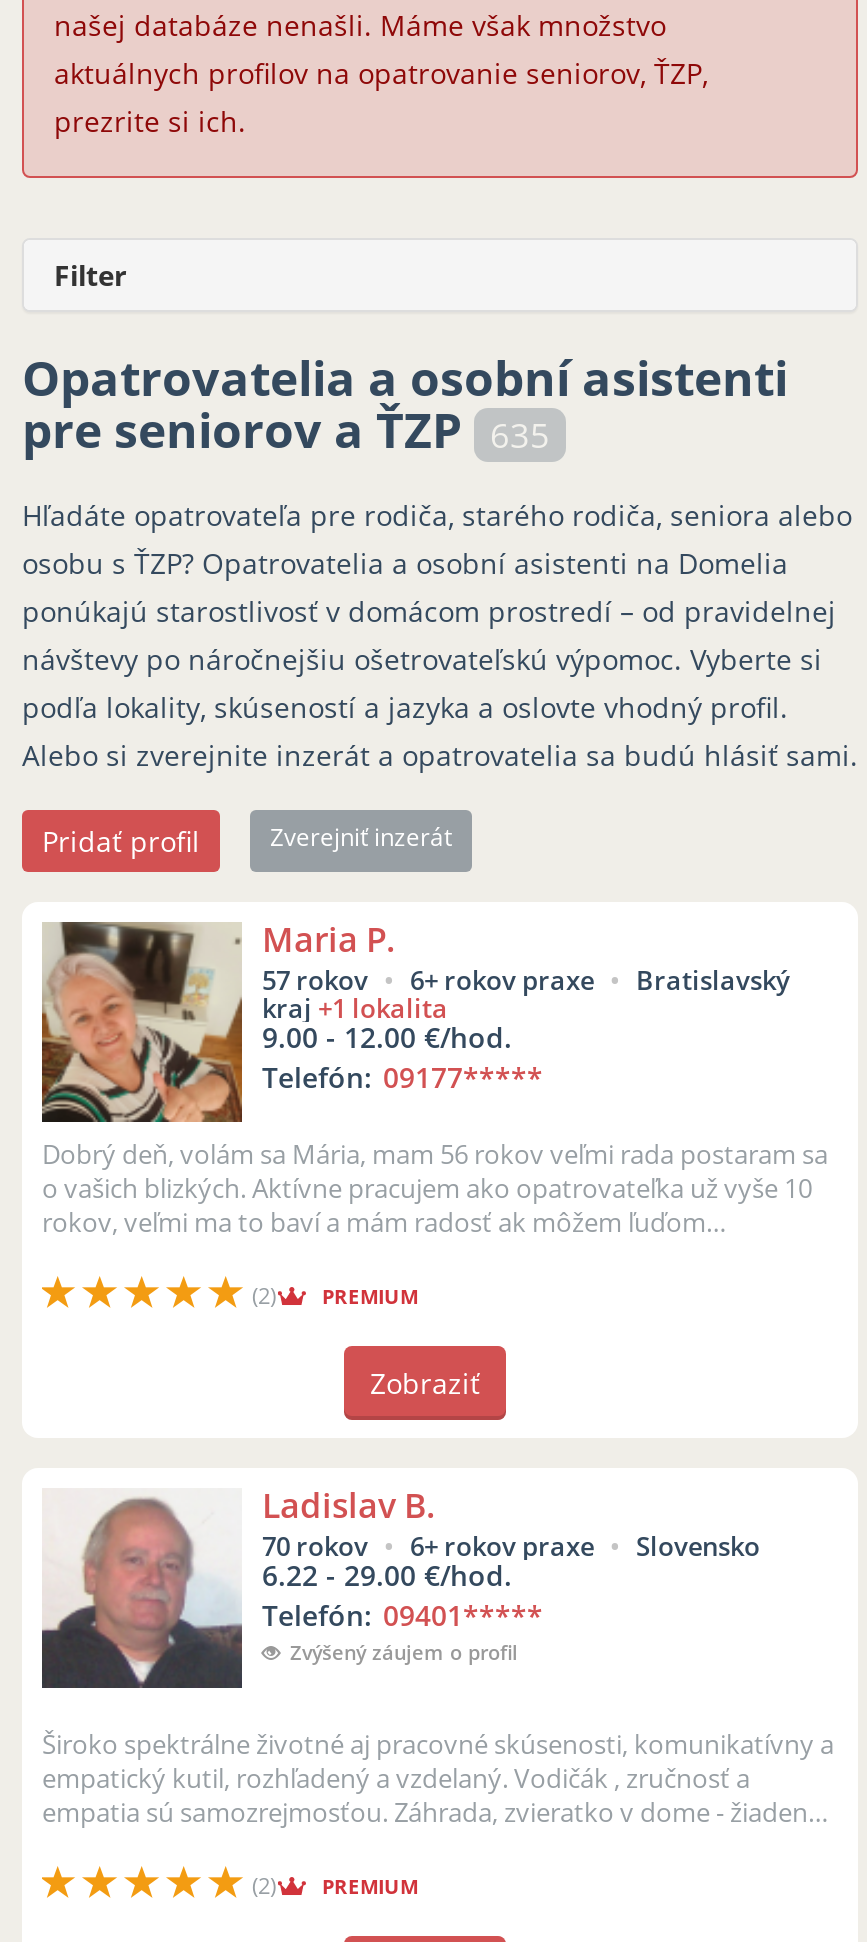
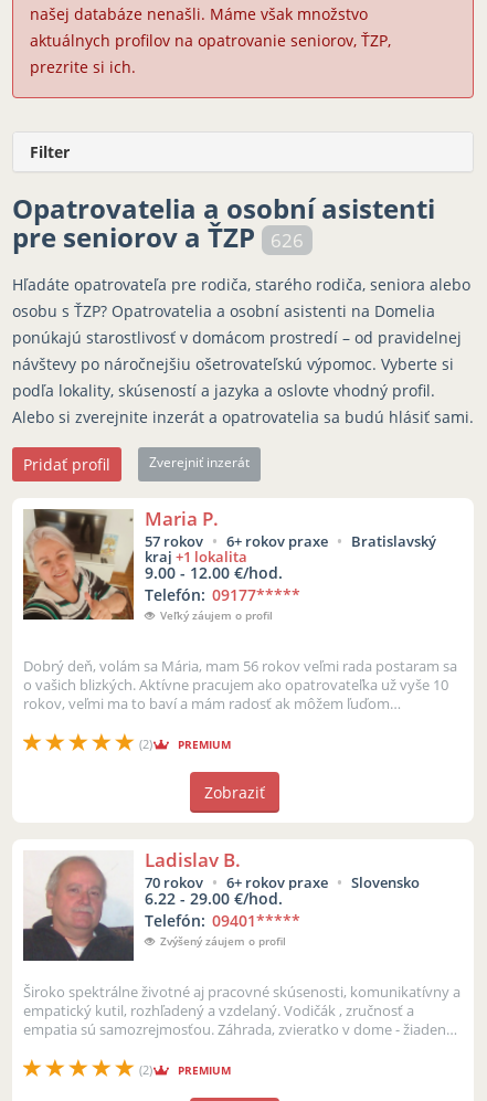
[22,396,550,462] pre seniorov a ŤZP 635 -> [12,219,304,255] pre seniorov a ŤZP 626
none -> [160,607,273,623] Veľký záujem o profil

